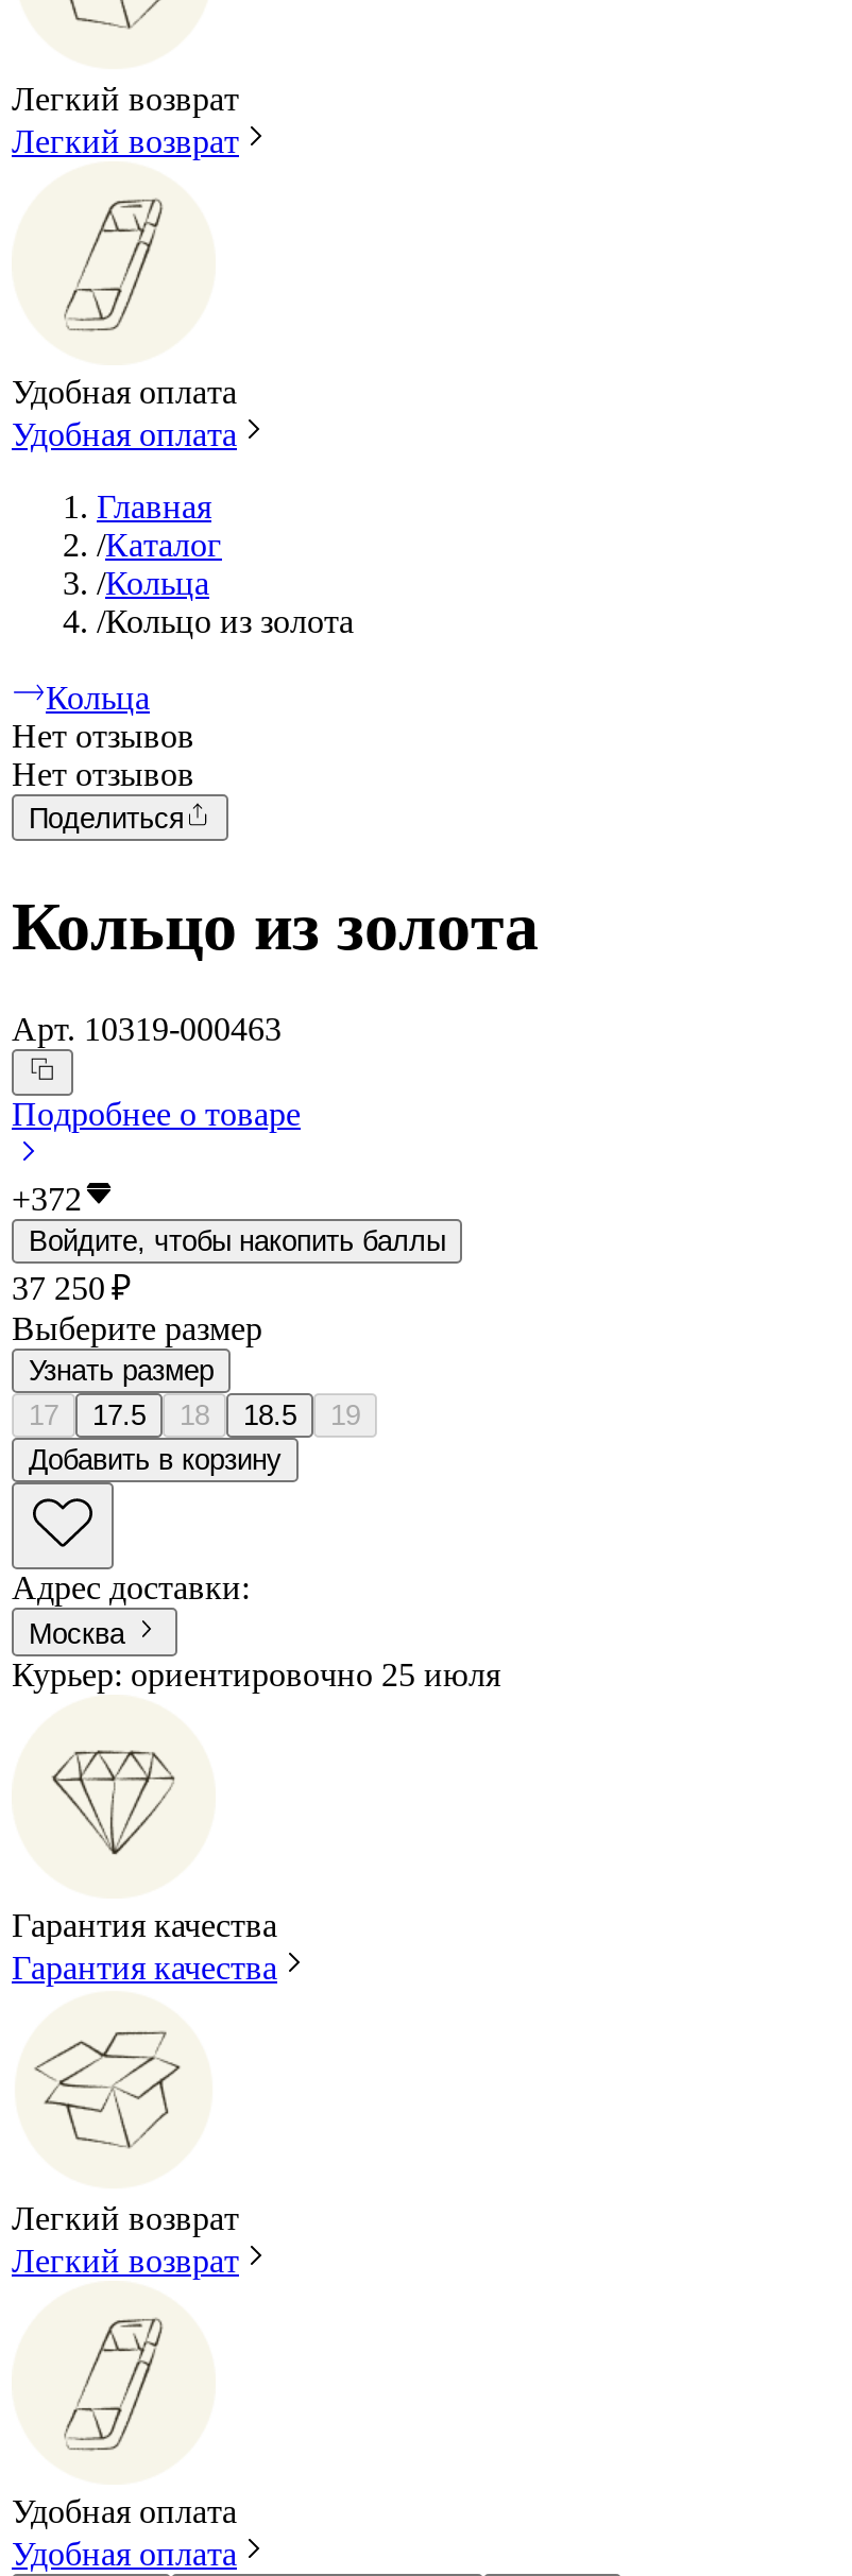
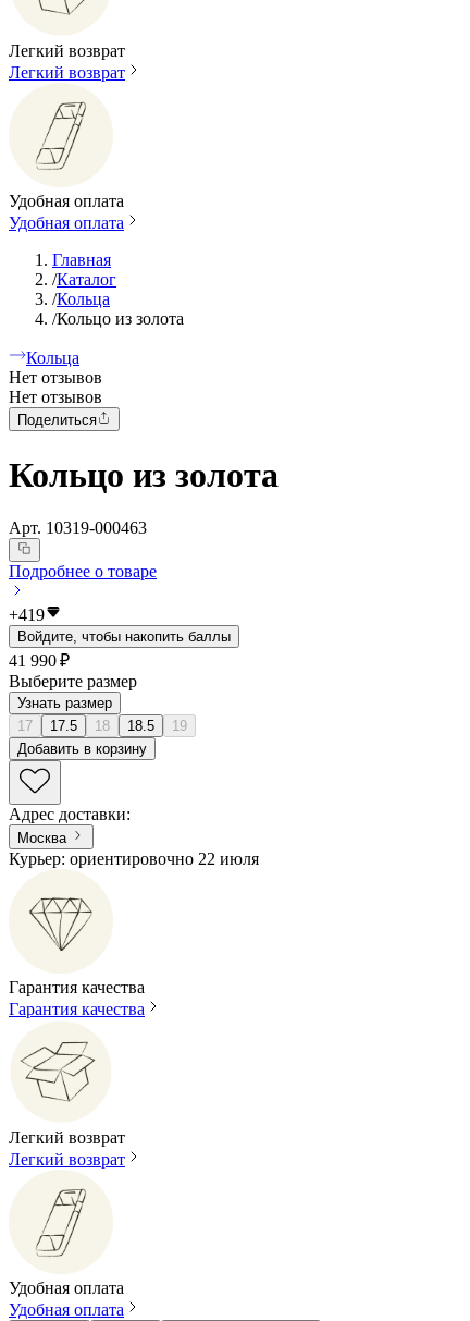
[12,1182,82,1218] +372 -> [9,606,45,625] +419
[12,1271,131,1307] 37 250 ₽ -> [9,652,70,670] 41 990 ₽
[12,1656,500,1692] Курьер: ориентировочно 25 июля -> [9,849,259,868] Курьер: ориентировочно 22 июля

